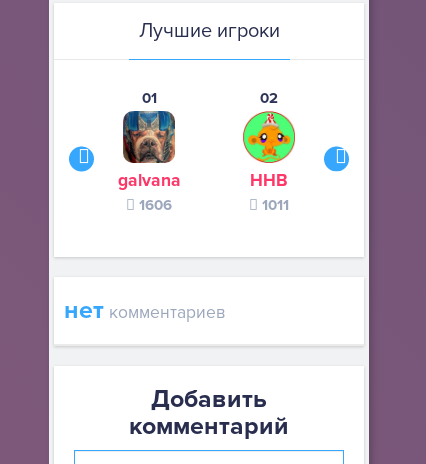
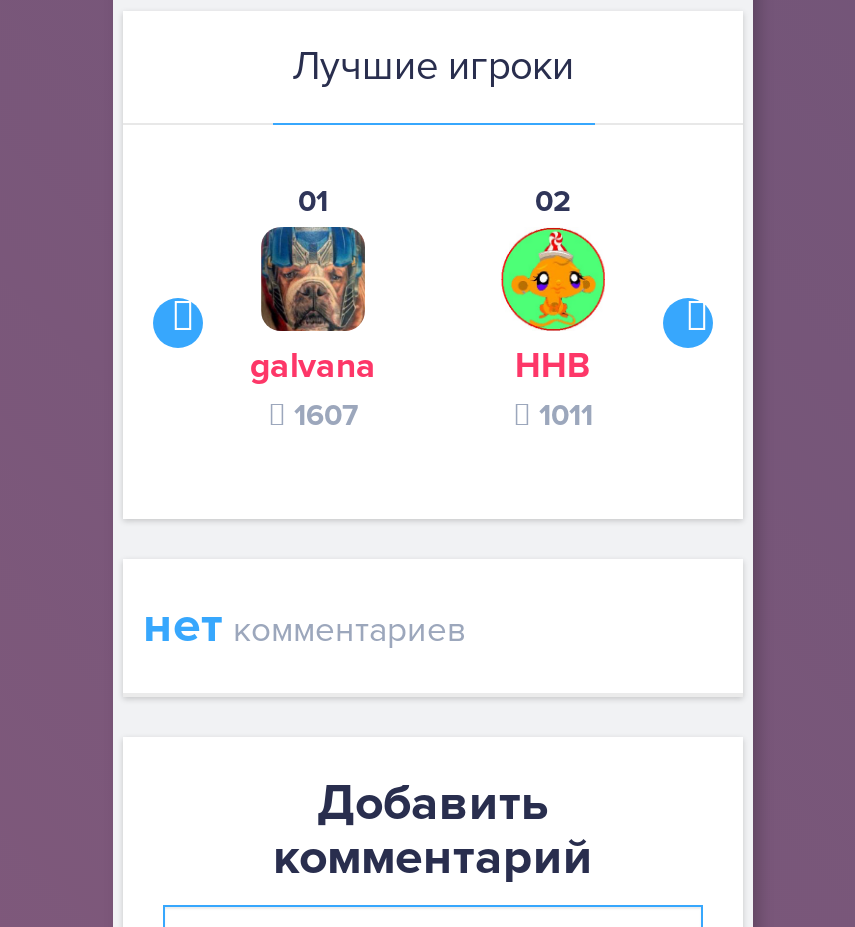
[135,196,172,214] 1606 -> [286,398,358,434] 1607

